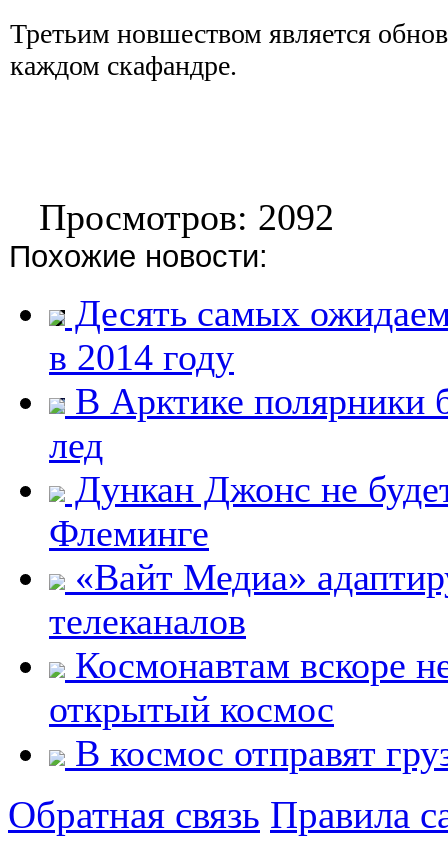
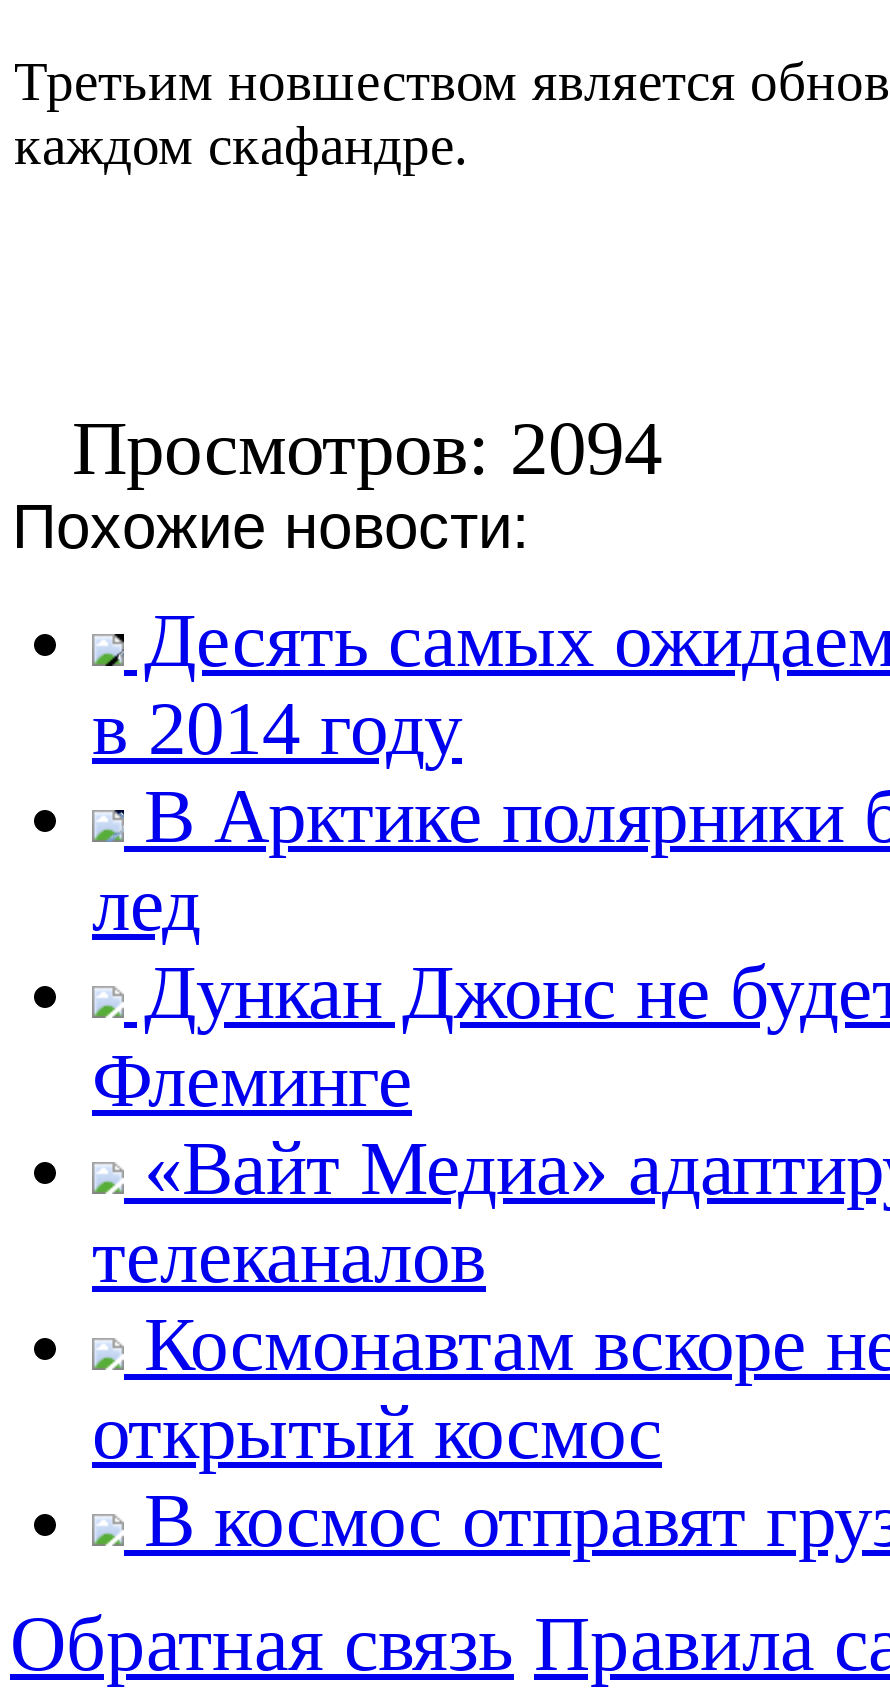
[9,196,374,238] Просмотров: 2092 -> [12,406,742,490] Просмотров: 2094

